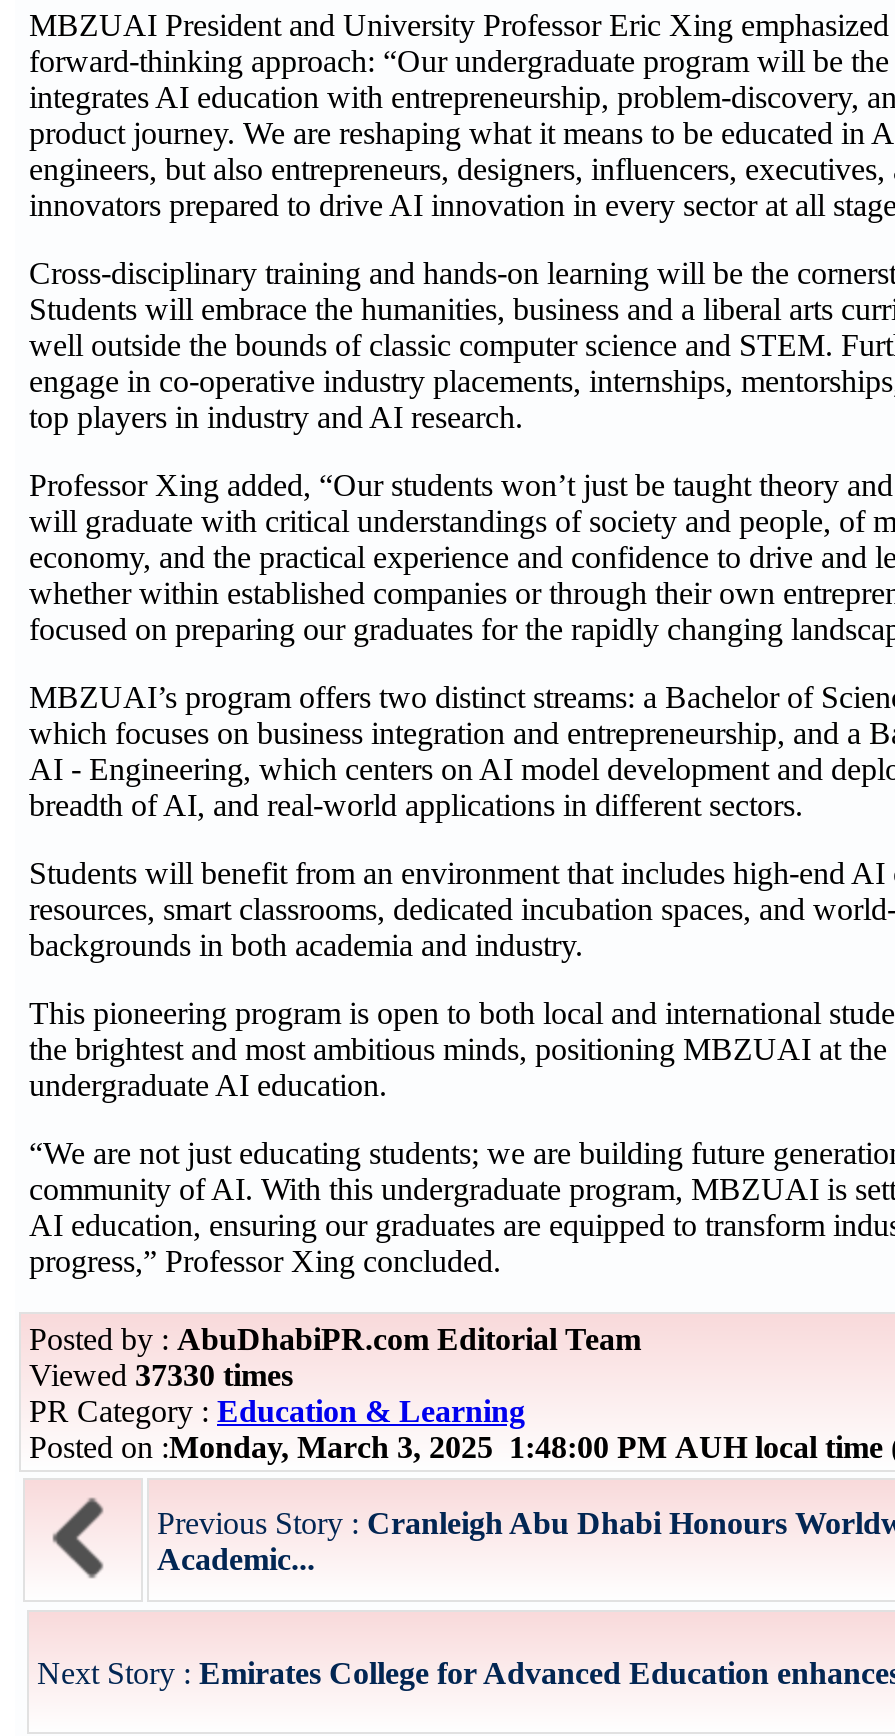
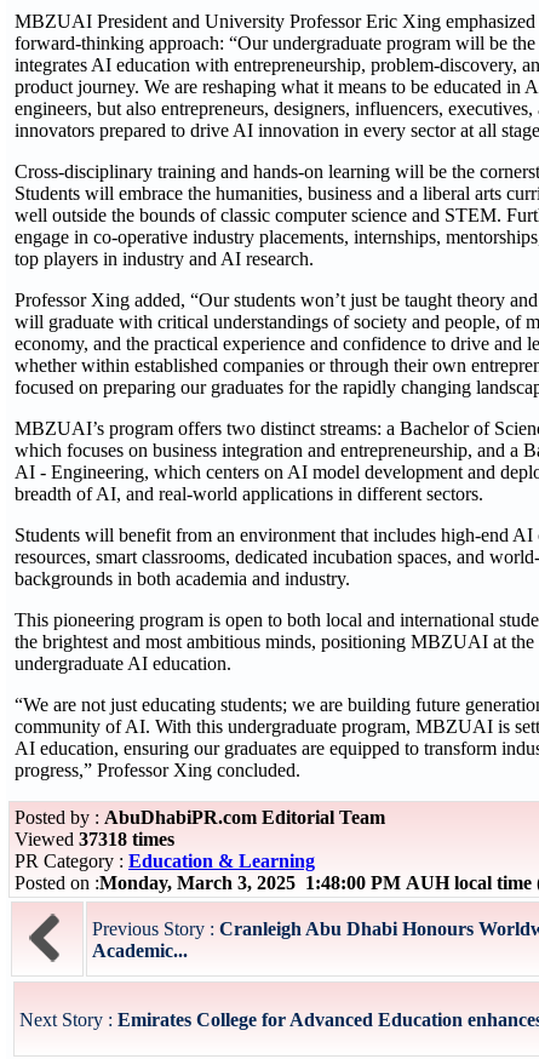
[29,1358,293,1392] Viewed 37330 times -> [15,829,174,849] Viewed 37318 times

